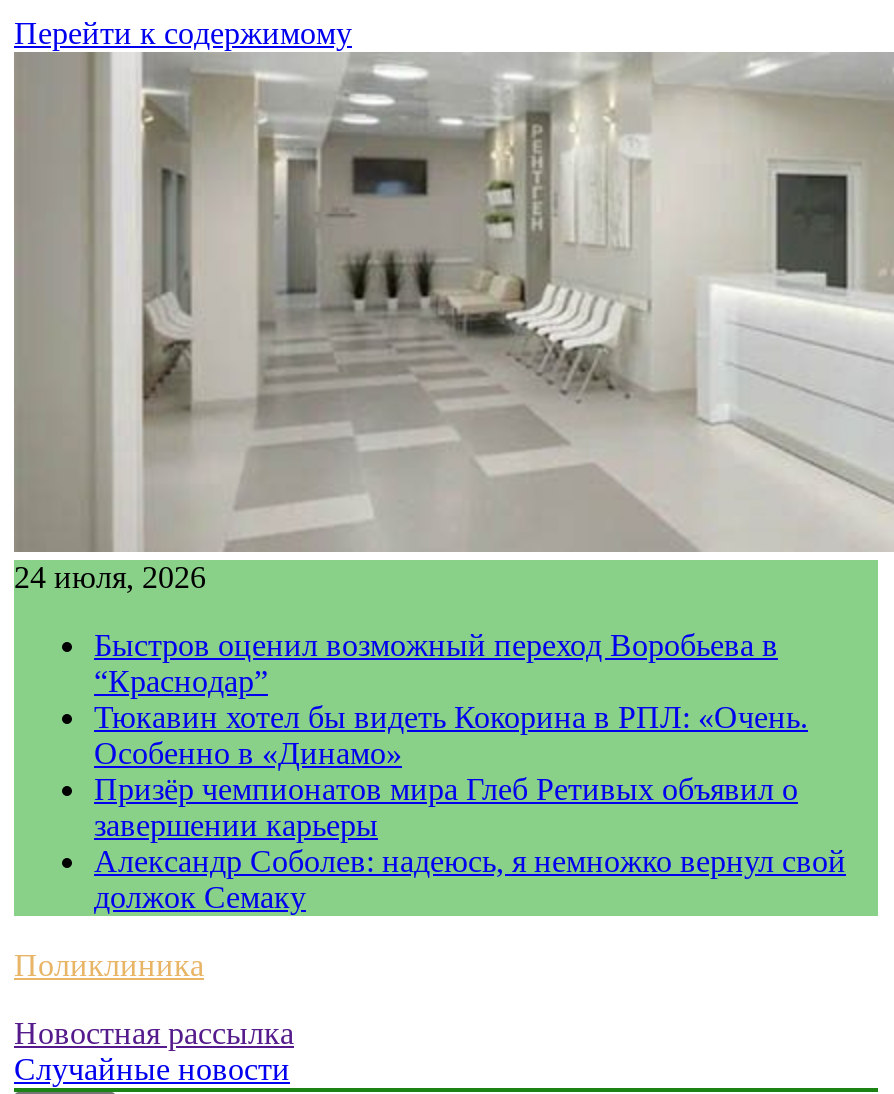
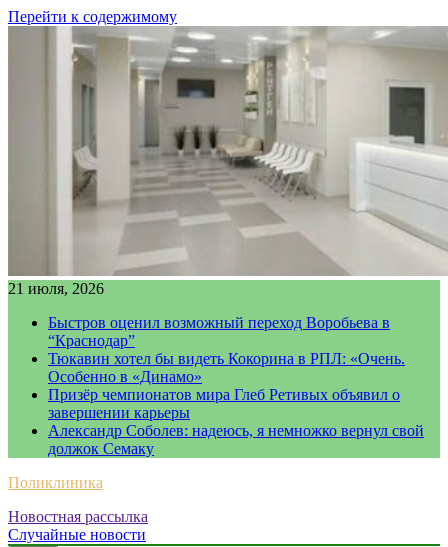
[14,560,206,594] 24 июля, 2026 -> [8,280,104,297] 21 июля, 2026

